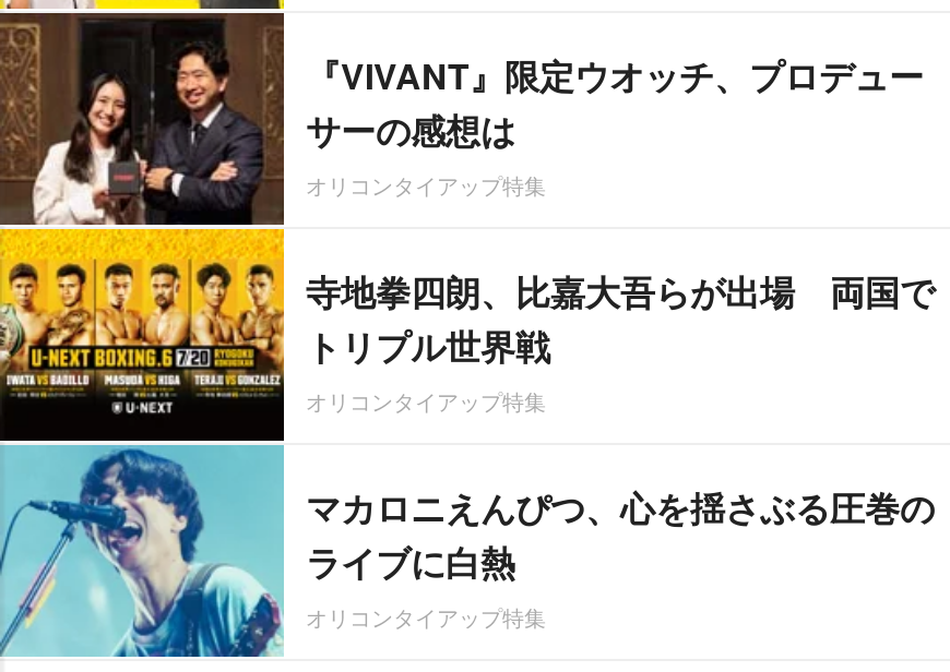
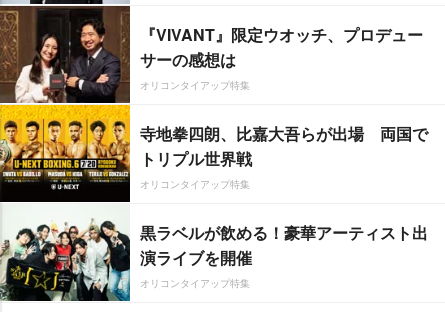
[7,443,935,659] [image] | マカロニえんぴつ、心を揺さぶる圧巻の | ライブに白熱 -> [3,203,428,302] [image] | 黒ラベルが飲める！豪華アーティスト出 | 演ライブを開催

